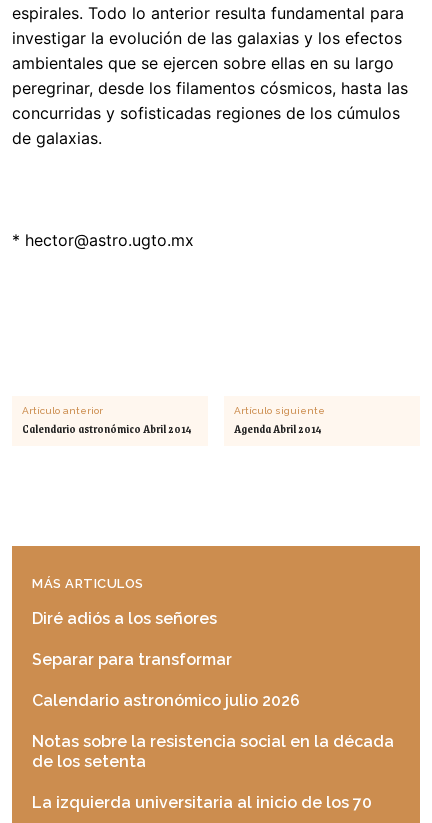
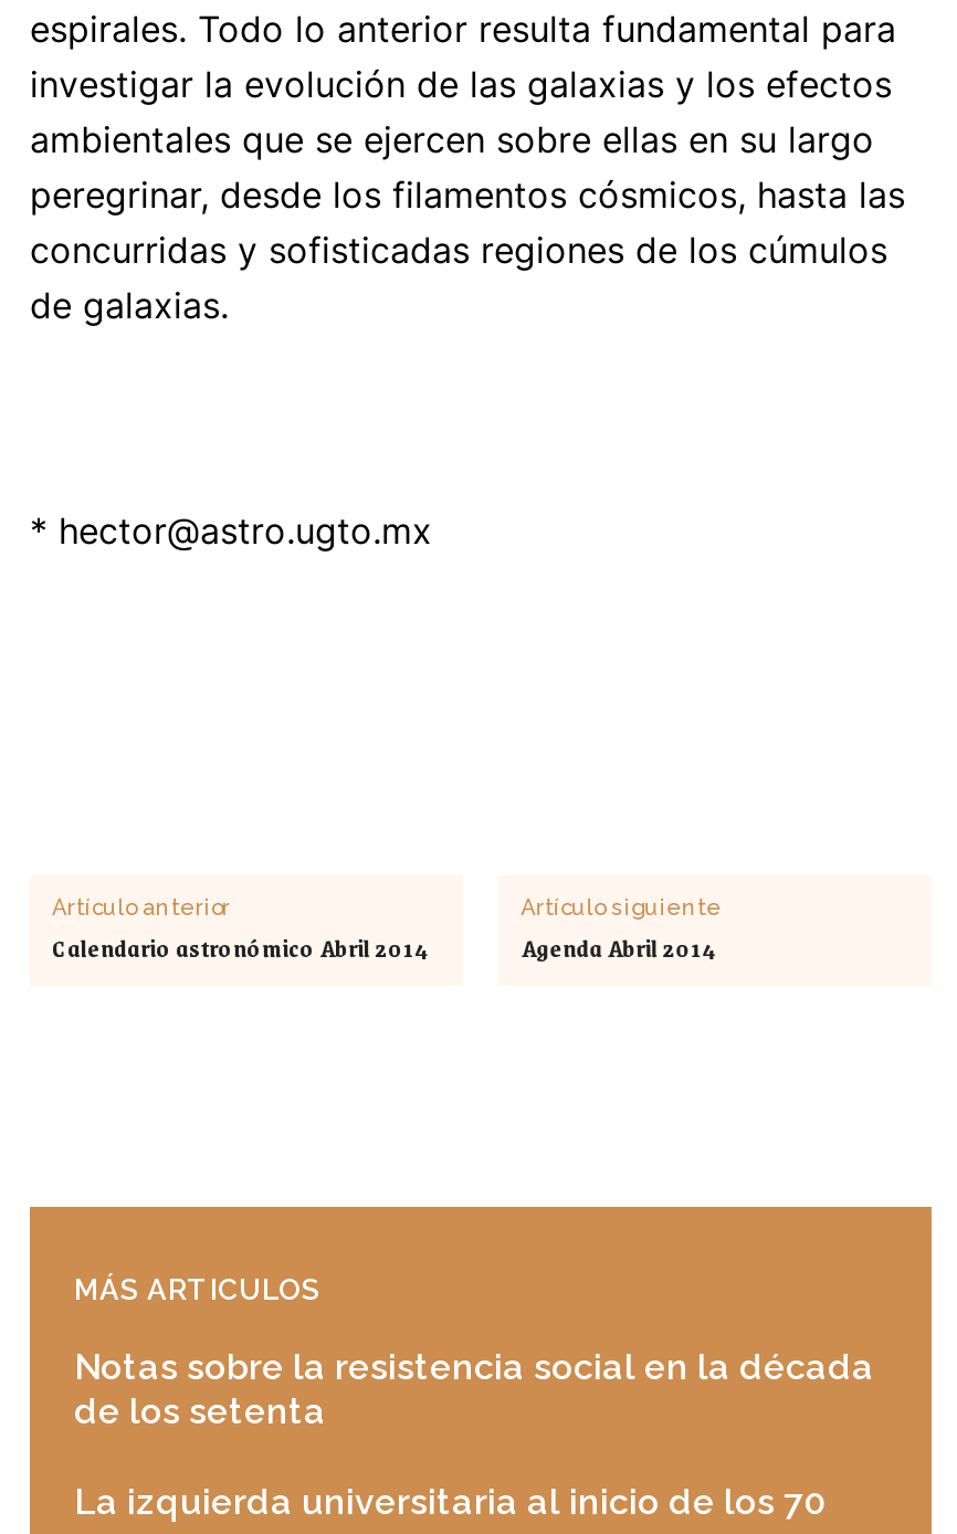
[32,608,300,709] Diré adiós a los señores | Separar para transformar | Calendario astronómico julio 2026 -> none

